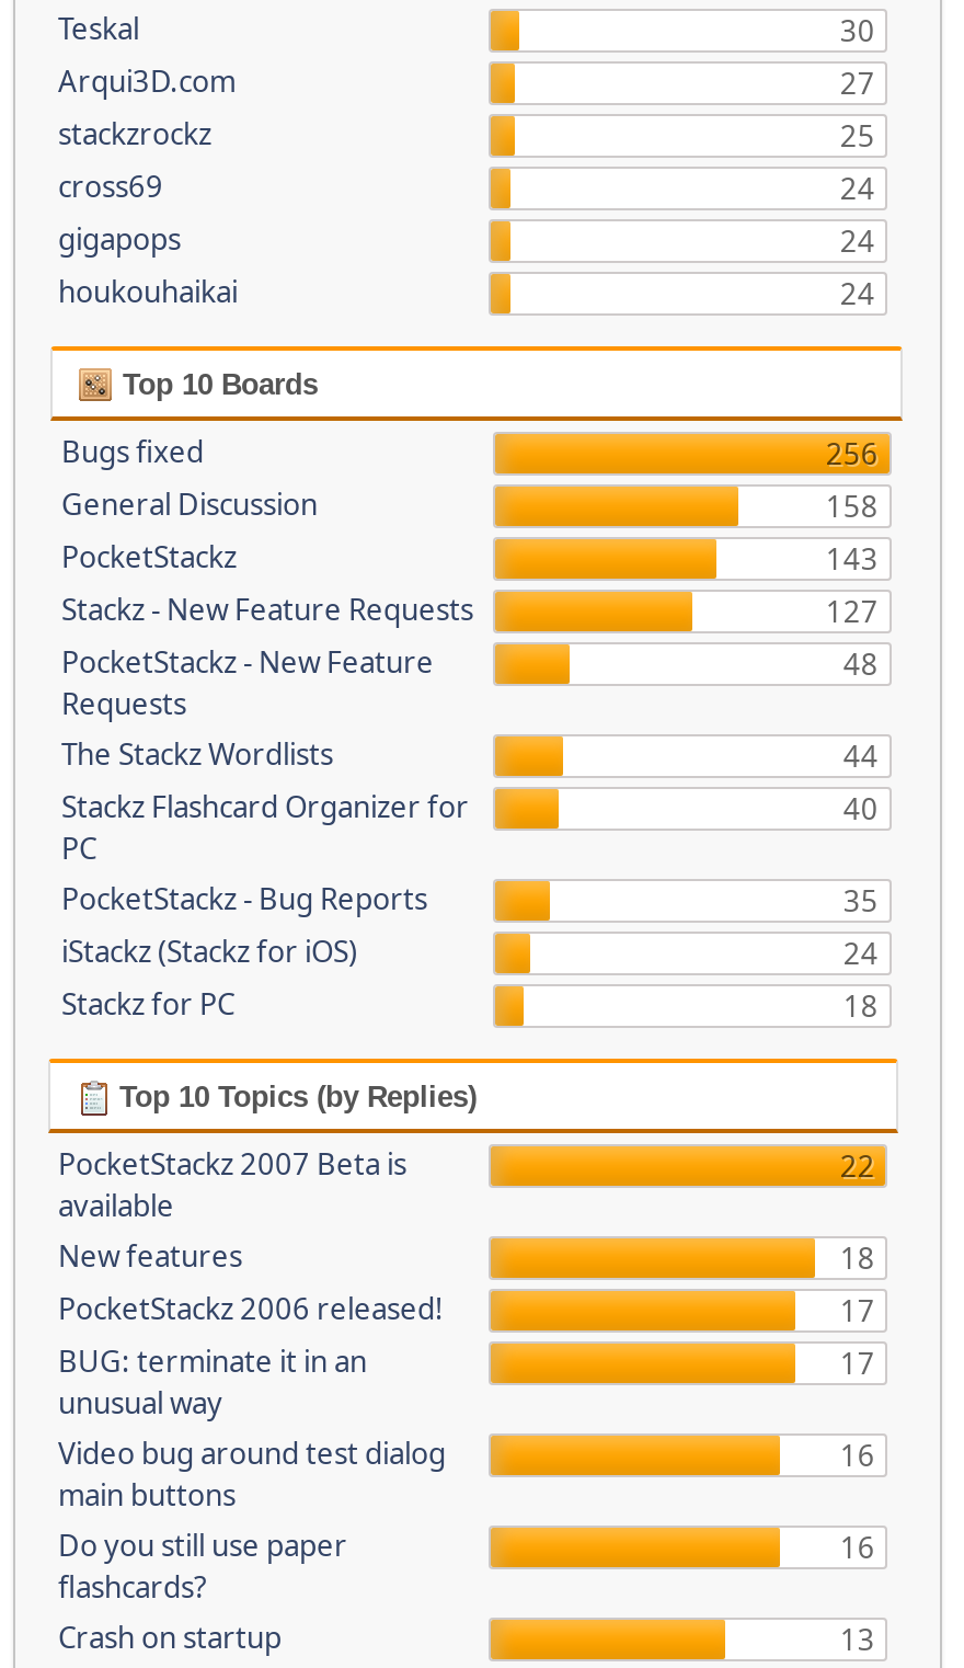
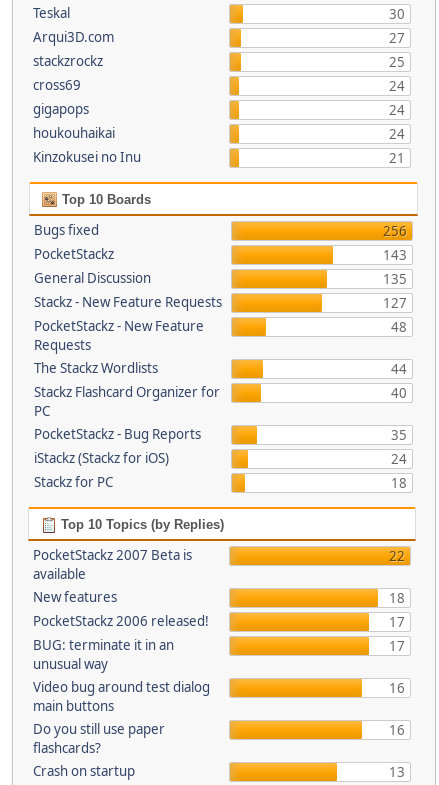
none -> [32,148,405,167] Kinzokusei no Inu | 21
moved [61,484,318,524] -> [34,269,151,287]: General Discussion
[826,487,878,526] 158 -> none
none -> [383,270,407,288] 135

